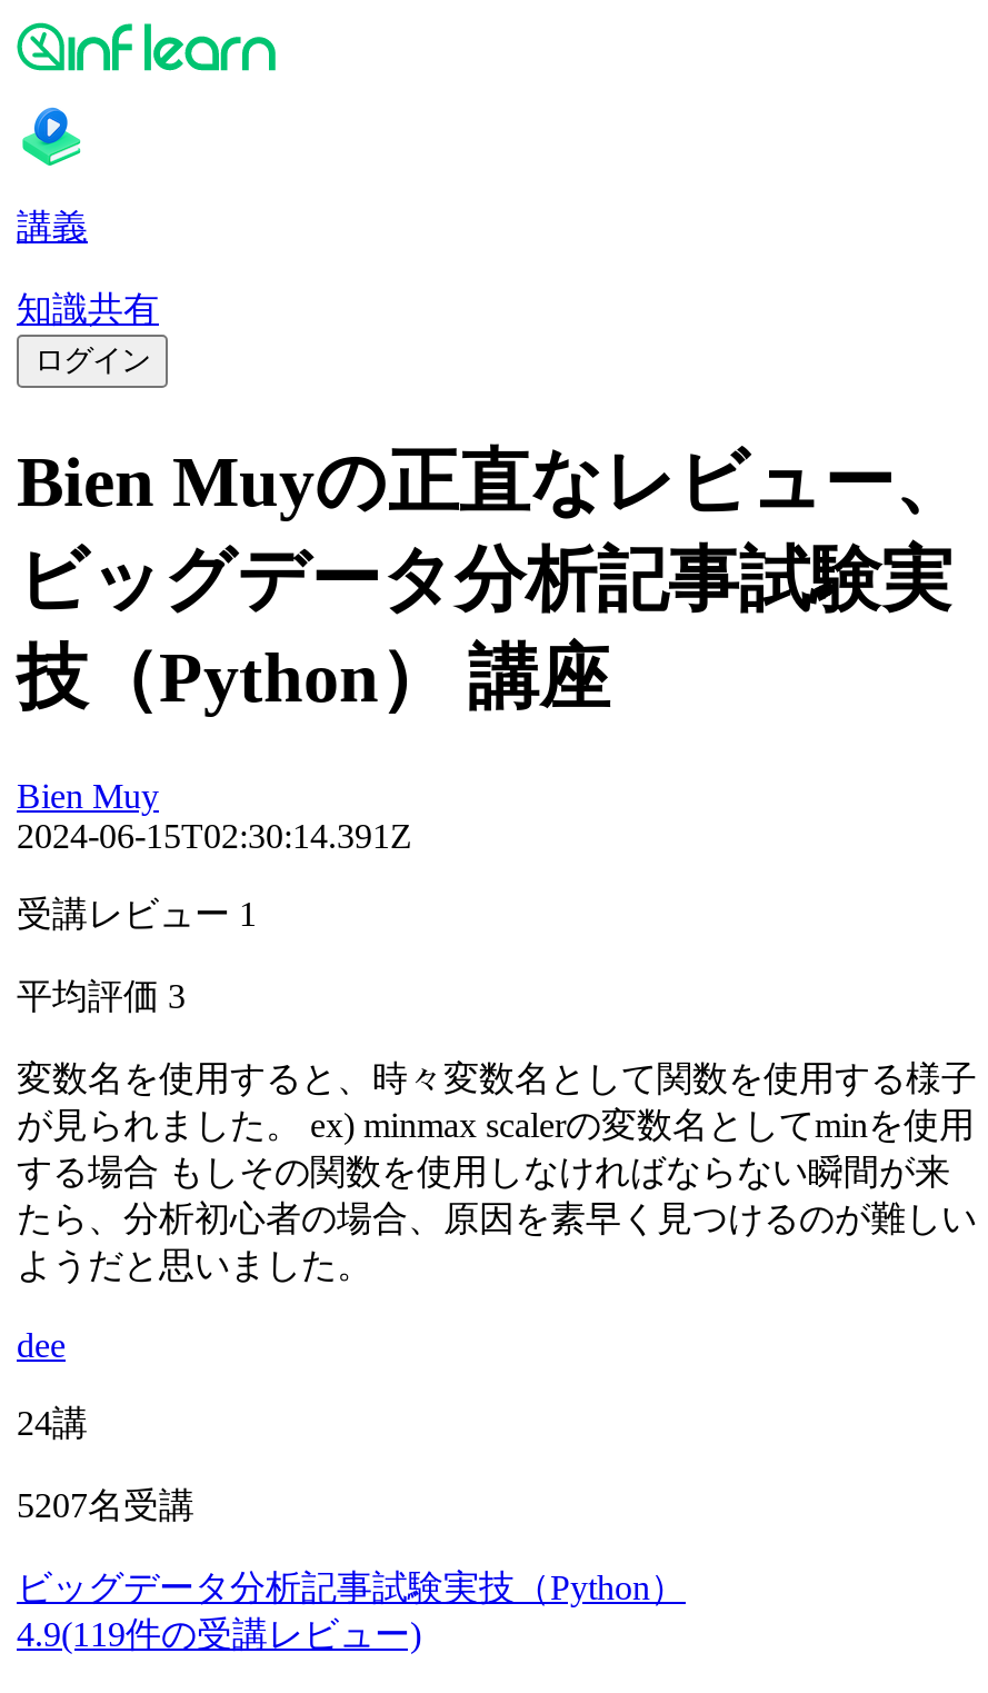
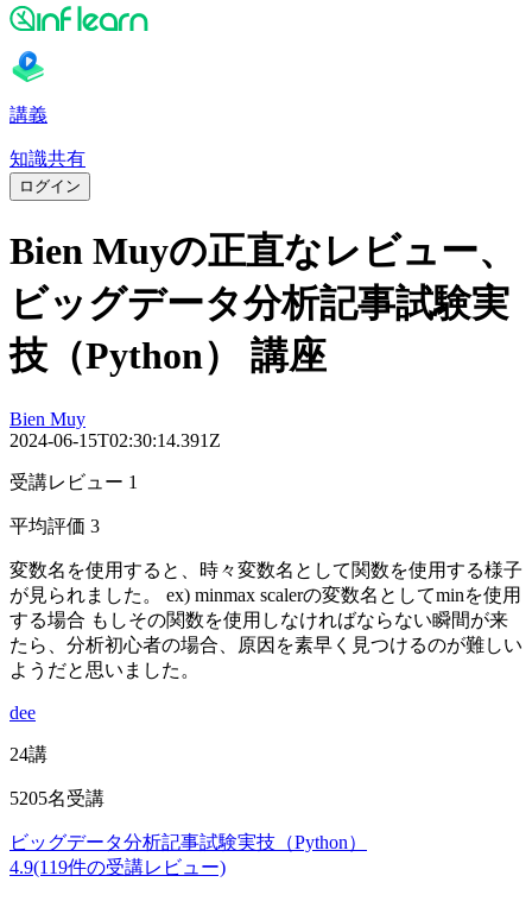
[17,1486,194,1524] 5207名受講 -> [9,788,104,808] 5205名受講

